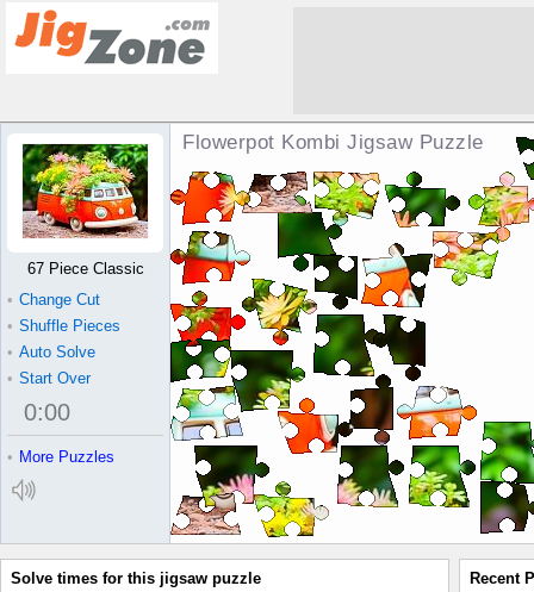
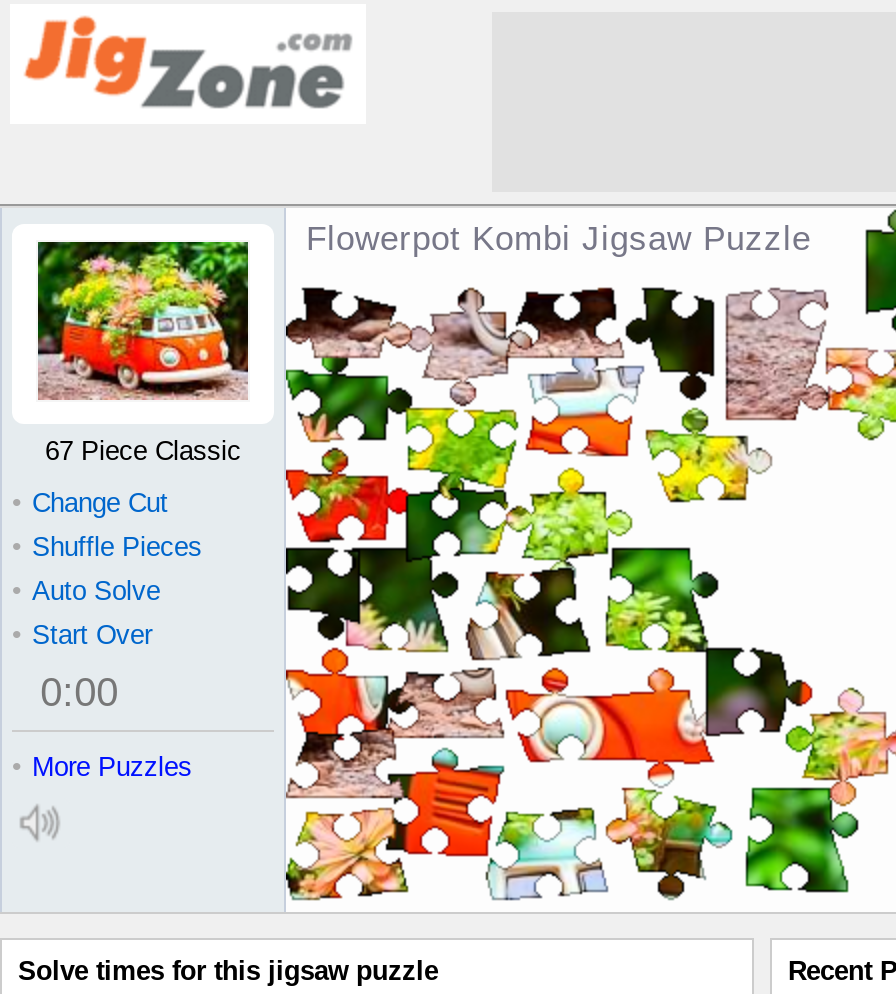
[169,125,530,538] [image] -> [284,210,890,902] [image]

